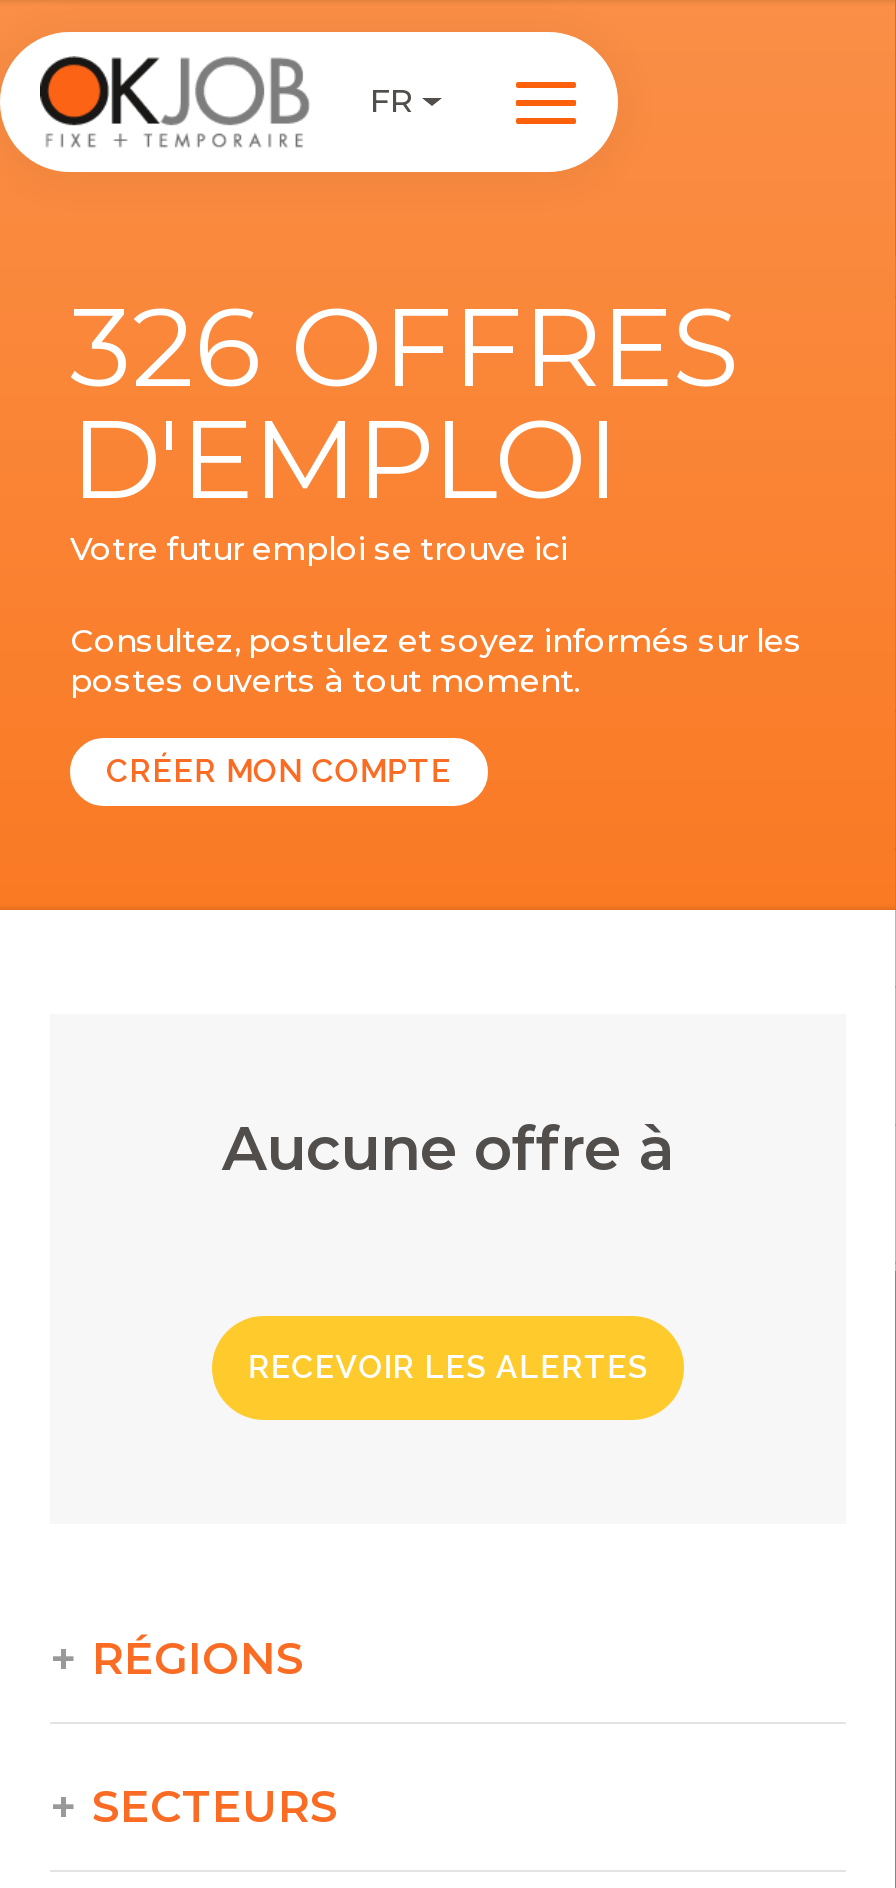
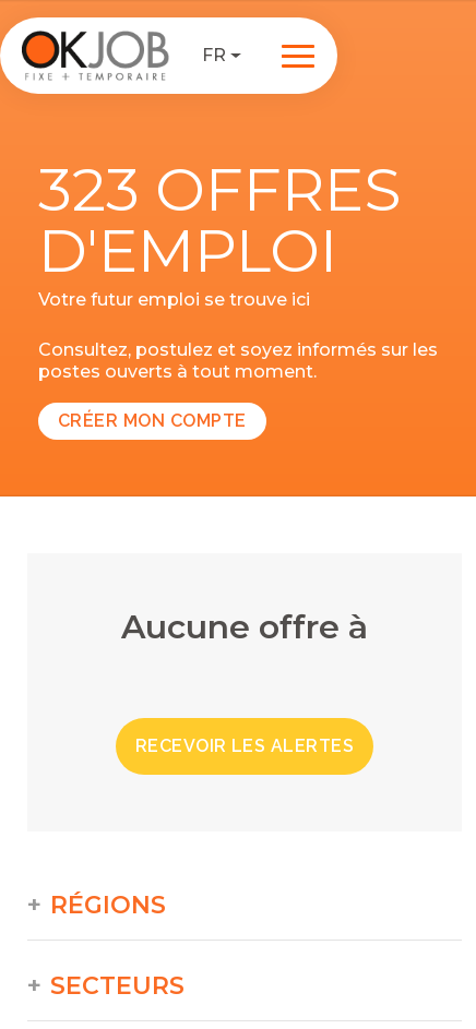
[70,280,742,414] 326 OFFRES -> [38,153,402,226] 323 OFFRES

